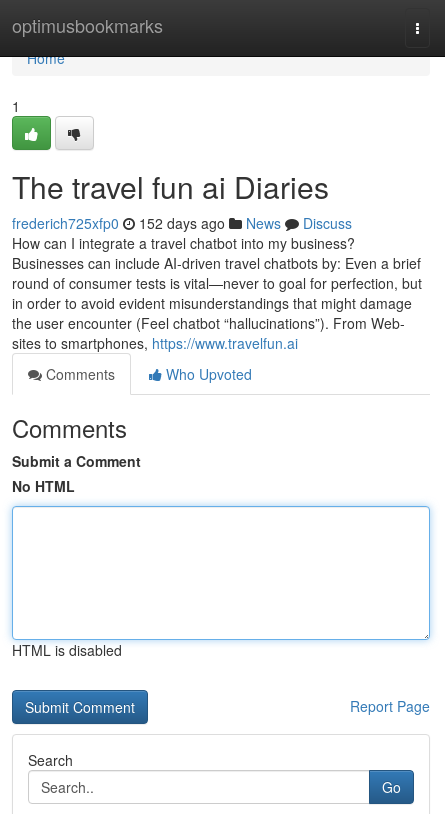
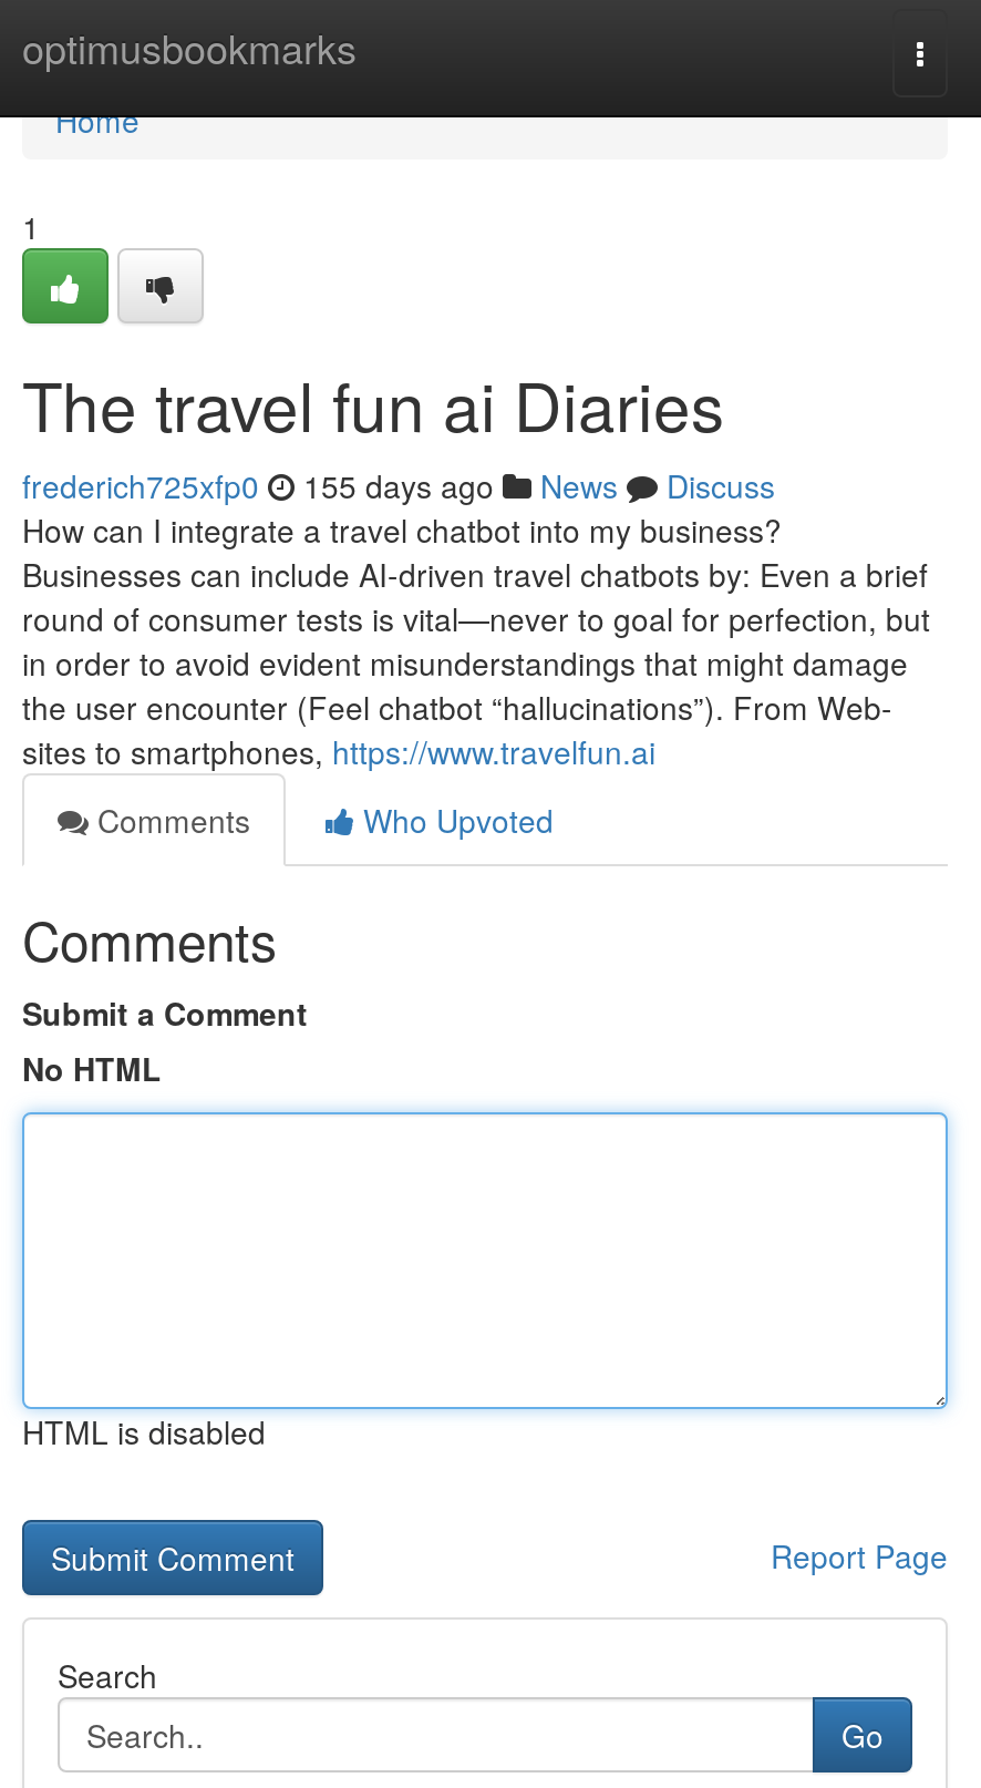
[12,213,352,233] frederich725xfp0 152 days ago News Discuss -> [22,463,775,507] frederich725xfp0 155 days ago News Discuss

